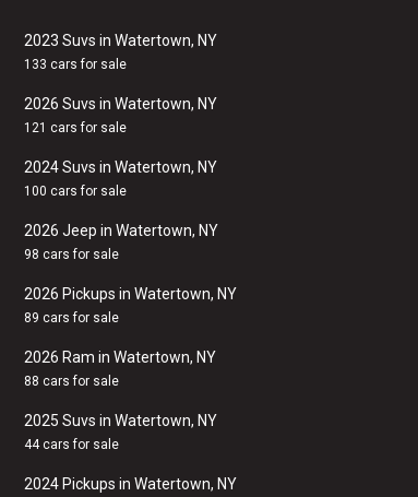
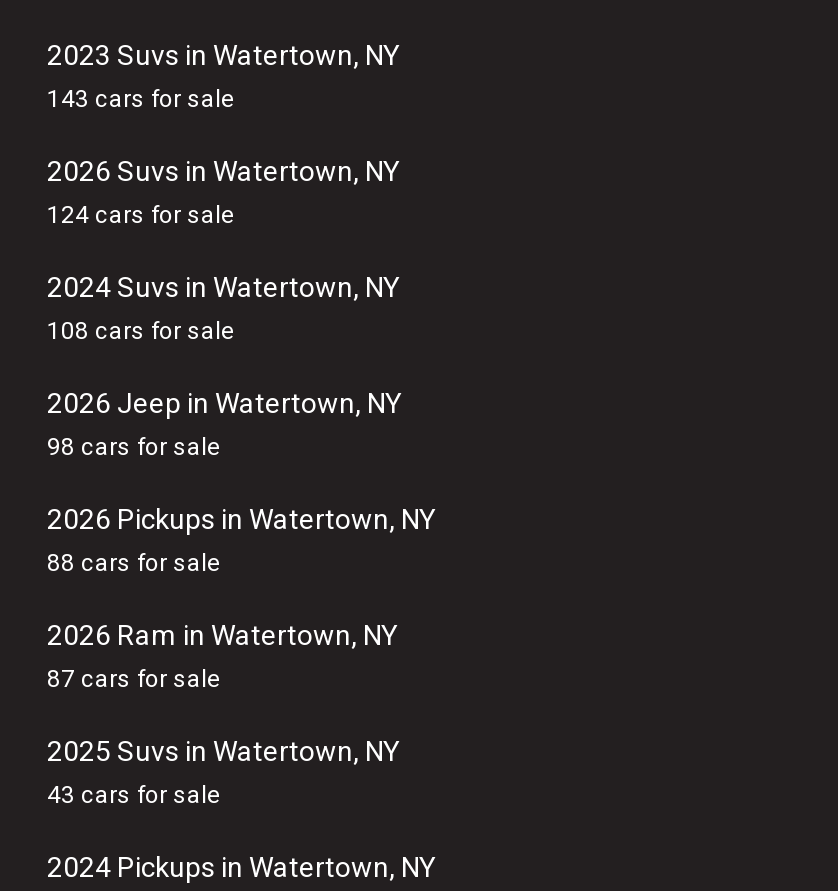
[24,57,127,72] 133 cars for sale -> [47,85,235,113] 143 cars for sale
[24,120,127,135] 121 cars for sale -> [47,201,235,229] 124 cars for sale
[24,184,127,199] 100 cars for sale -> [47,317,235,345] 108 cars for sale
[24,310,119,326] 89 cars for sale -> [47,549,221,577] 88 cars for sale
[24,374,119,389] 88 cars for sale -> [47,665,221,693] 87 cars for sale
[24,437,119,452] 44 cars for sale -> [47,781,221,809] 43 cars for sale

